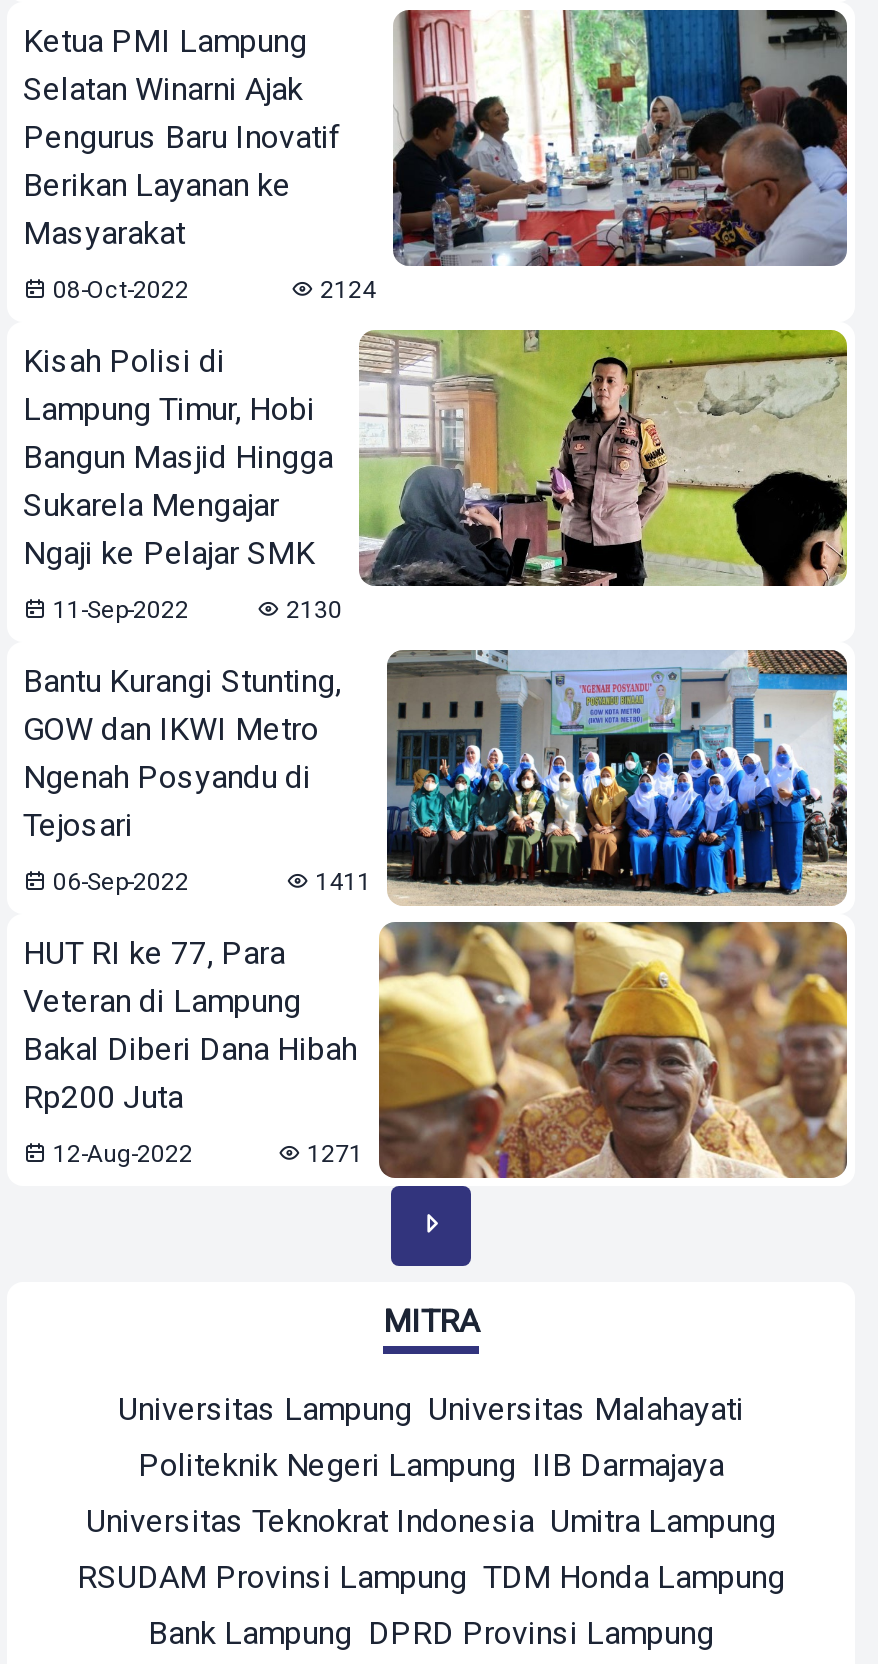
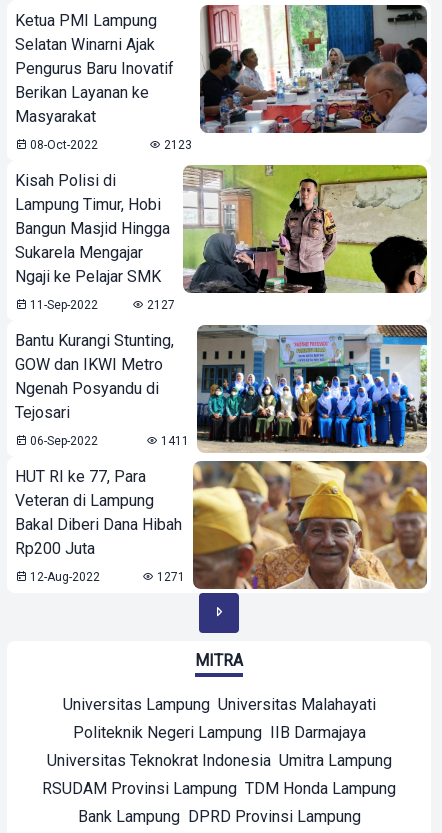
[314,276,376,304] 2124 -> [161,138,192,152] 2123
[280,596,342,624] 2130 -> [144,298,175,312] 2127

